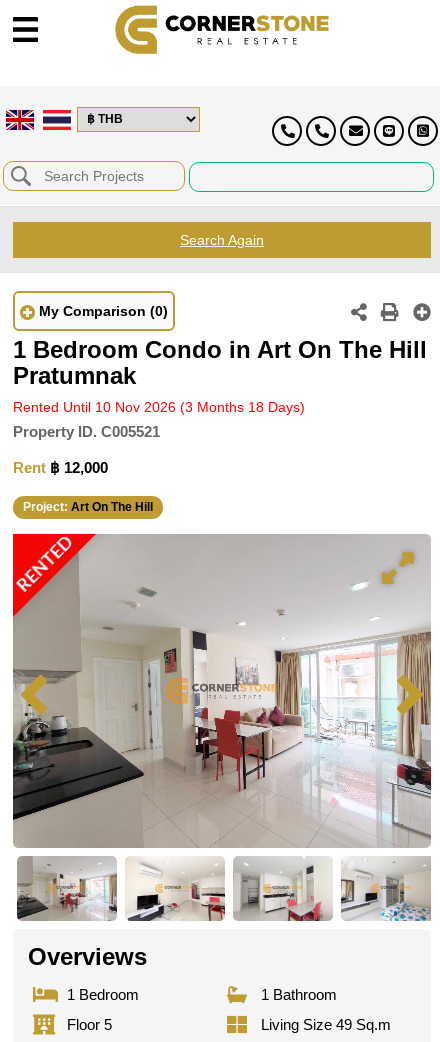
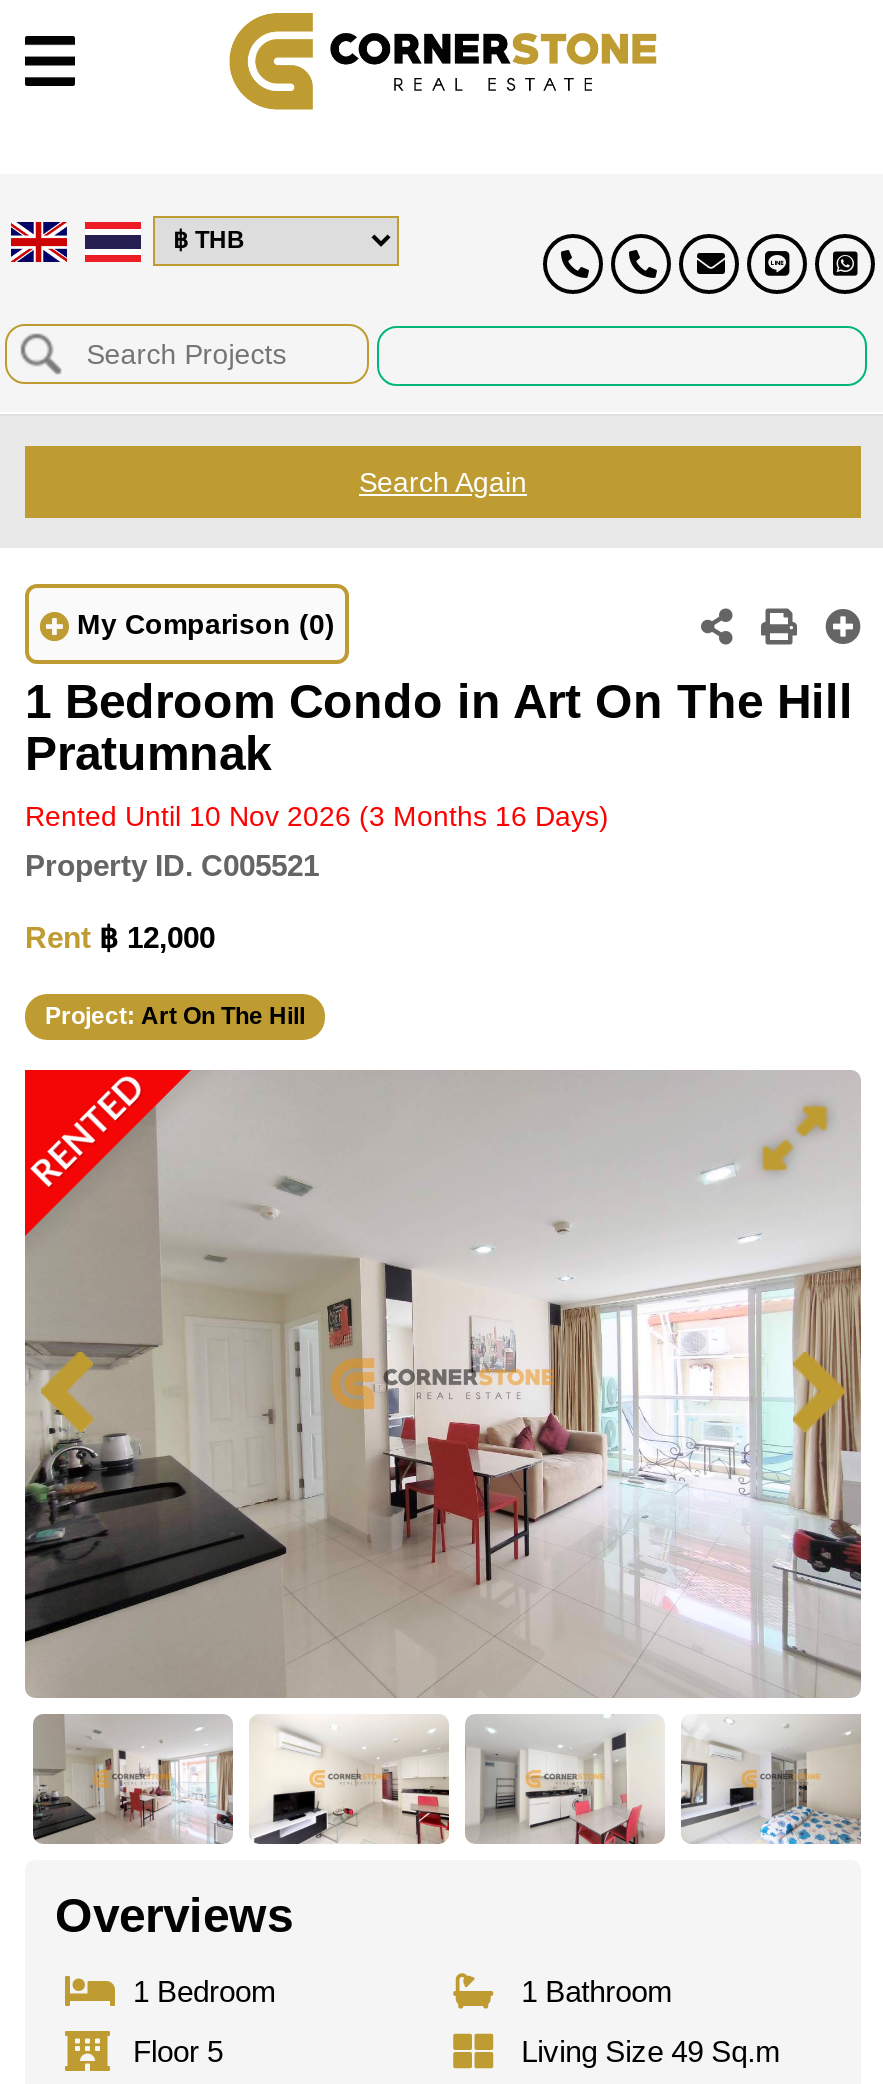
[13,399,305,415] Rented Until 10 Nov 2026 (3 Months 18 Days) -> [25,800,609,832] Rented Until 10 Nov 2026 (3 Months 16 Days)

